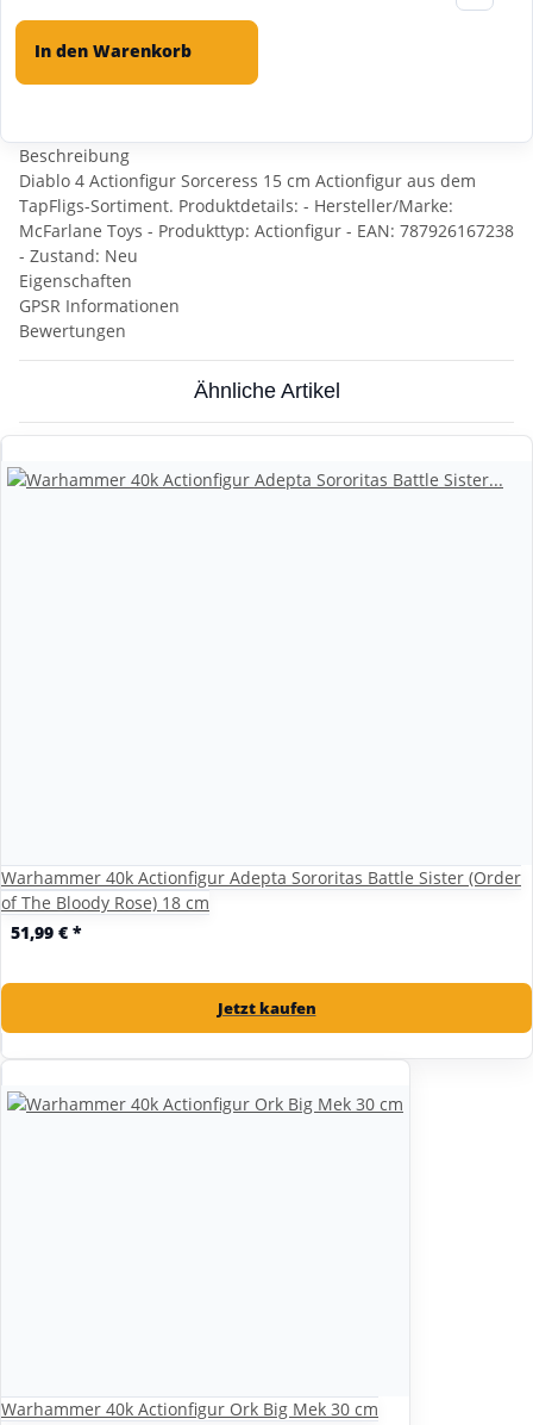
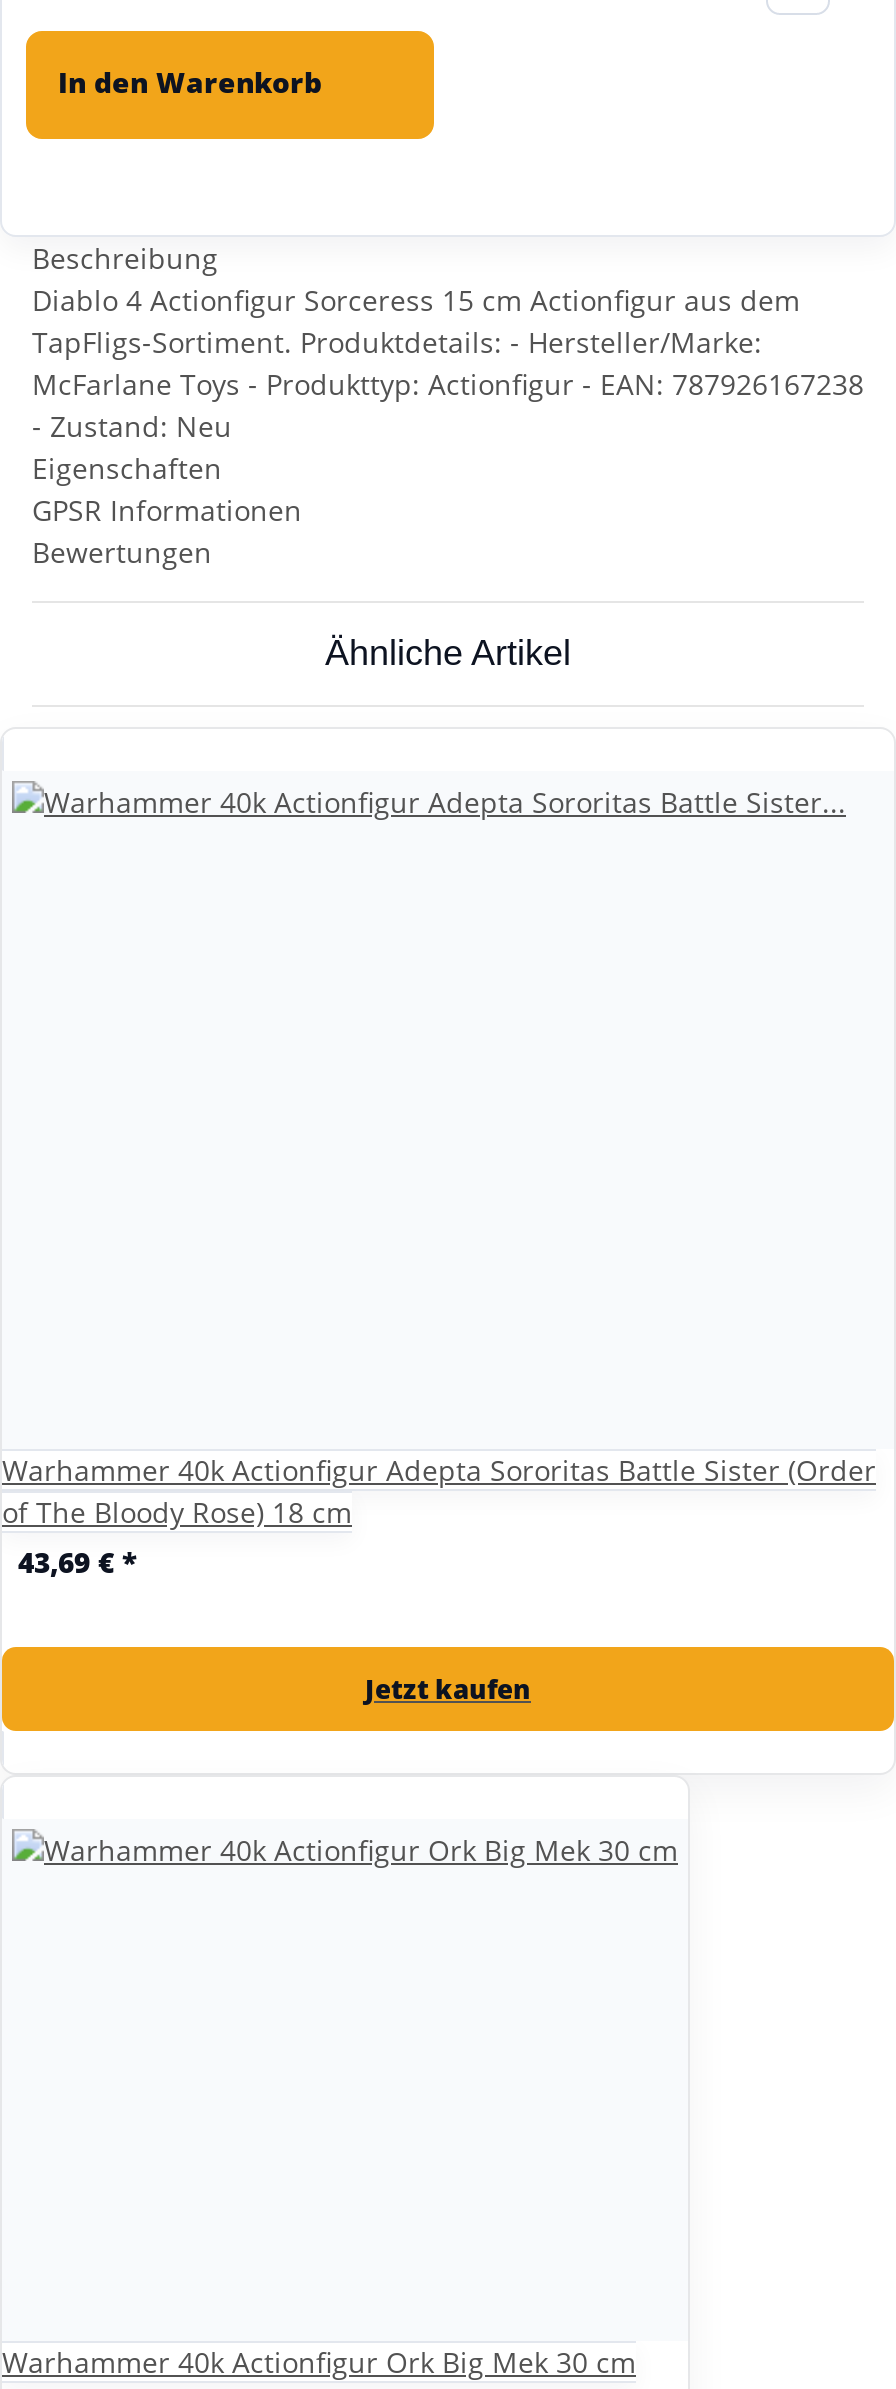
[11,921,82,944] 51,99 €* -> [18,1543,138,1581] 43,69 €*

